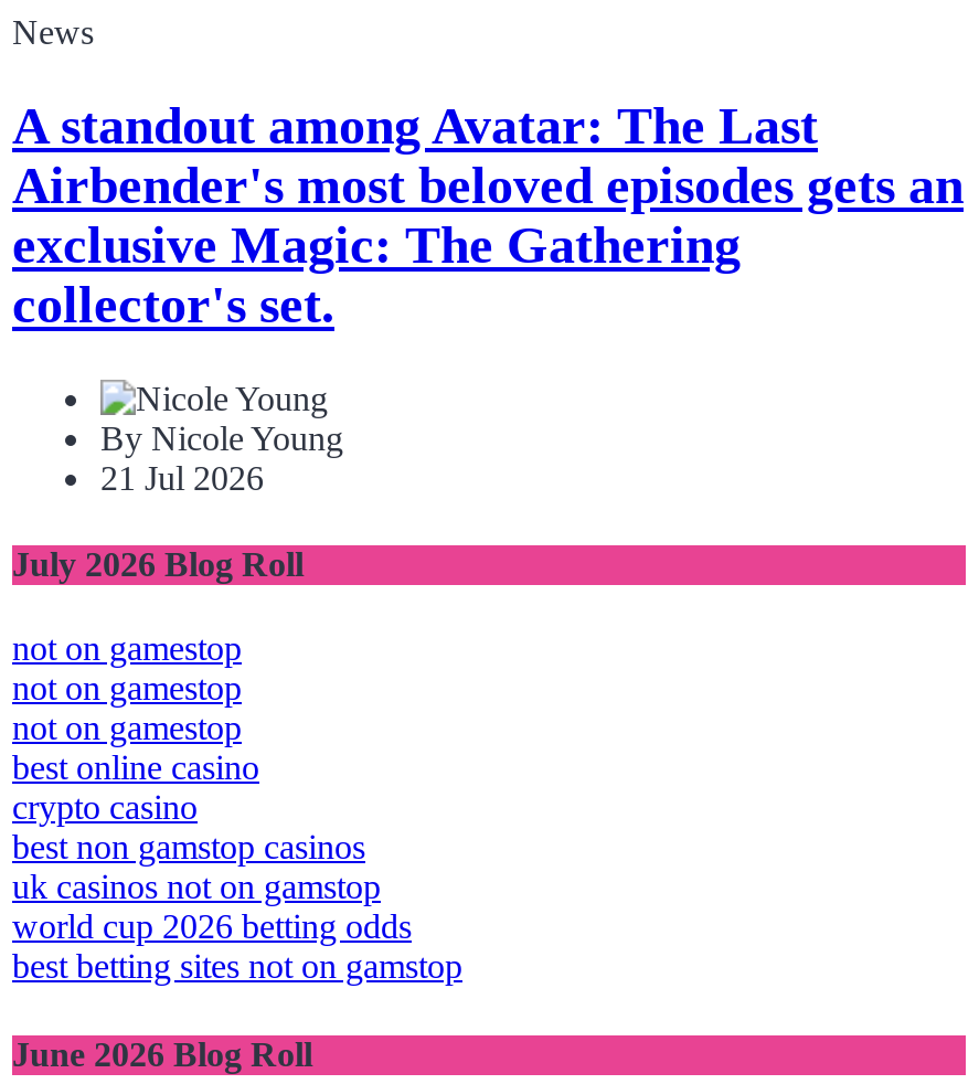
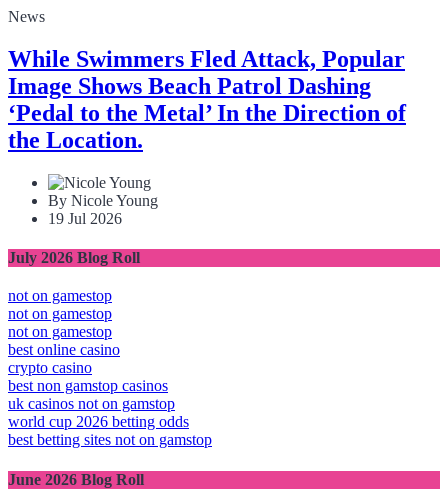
[12,97,964,333] A standout among Avatar: The Last | Airbender's most beloved episodes gets an | exclusive Magic: The Gathering | collector's set. -> [8,46,406,153] While Swimmers Fled Attack, Popular | Image Shows Beach Patrol Dashing | ‘Pedal to the Metal’ In the Direction of | the Location.
[100,459,264,497] 21 Jul 2026 -> [48,210,122,227] 19 Jul 2026

